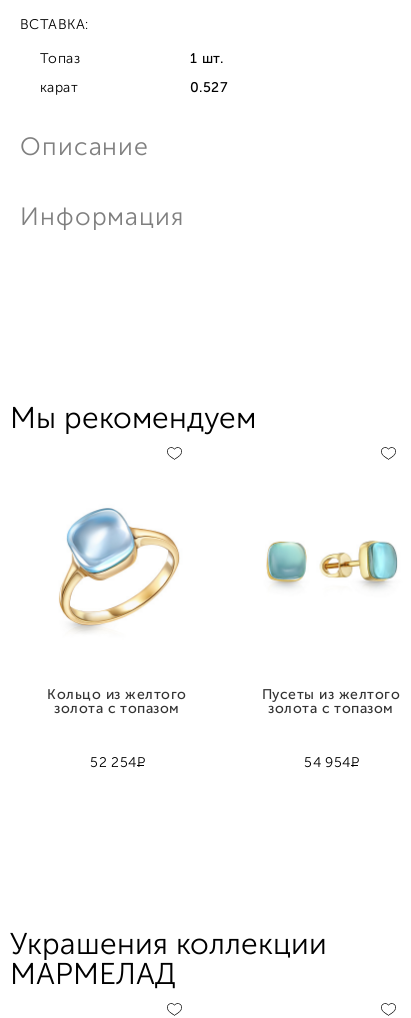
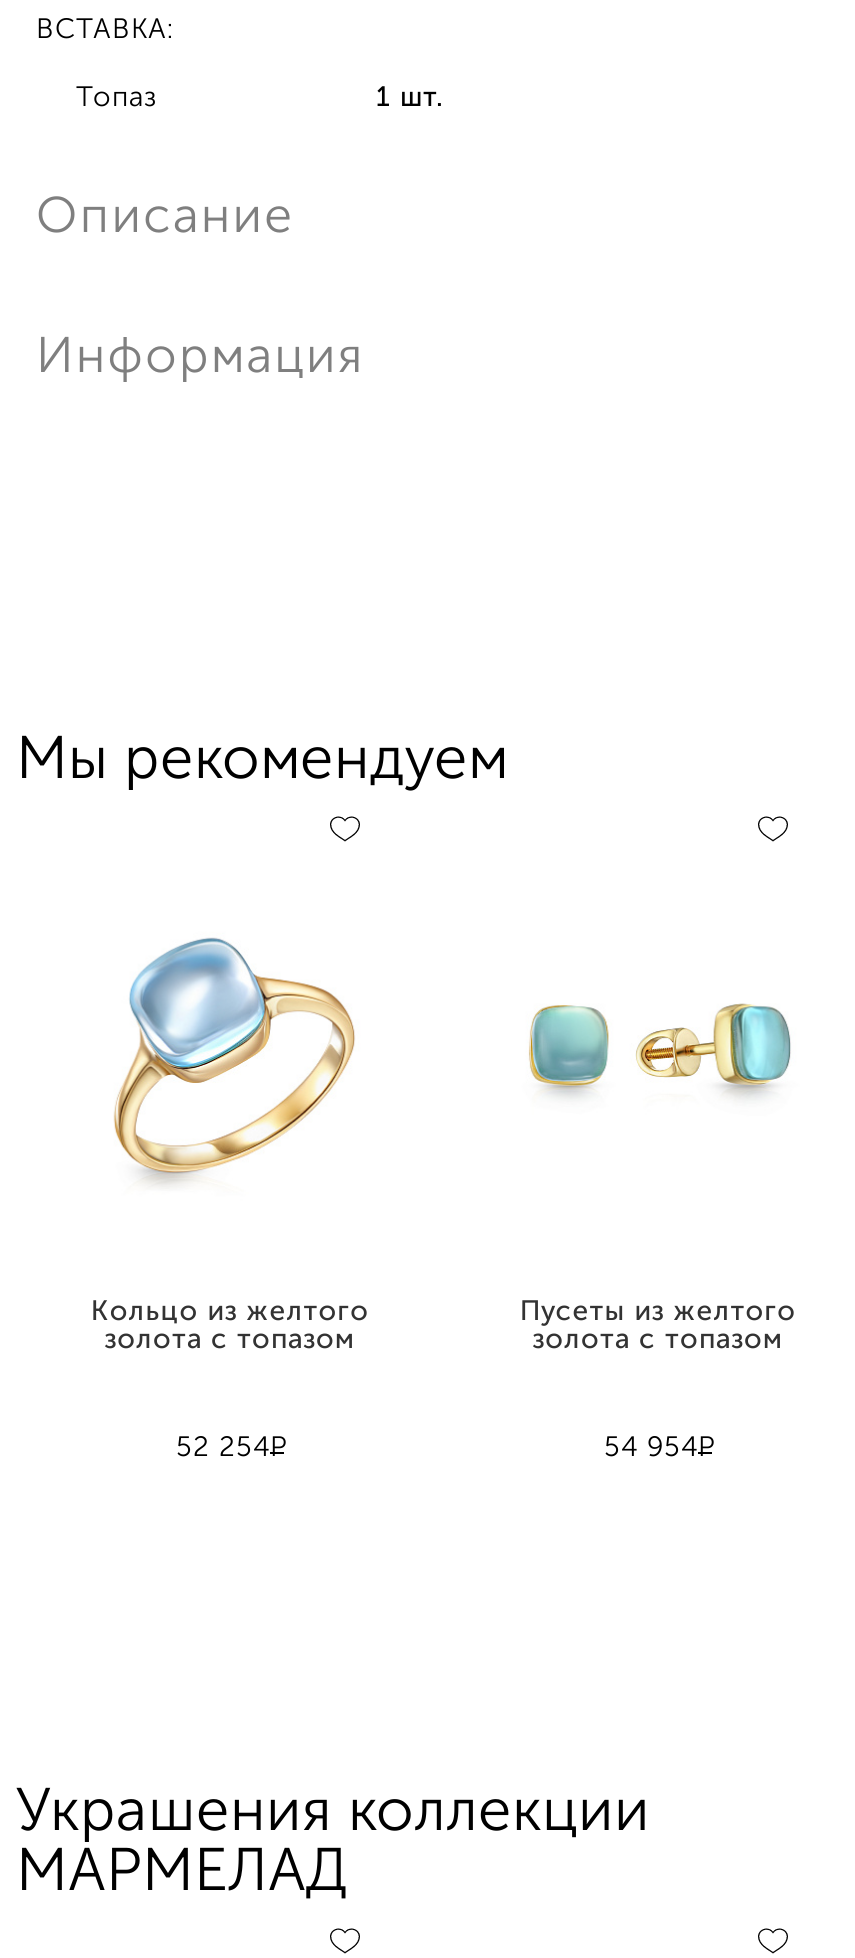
[40,81,228,96] карат | 0.527 -> none

